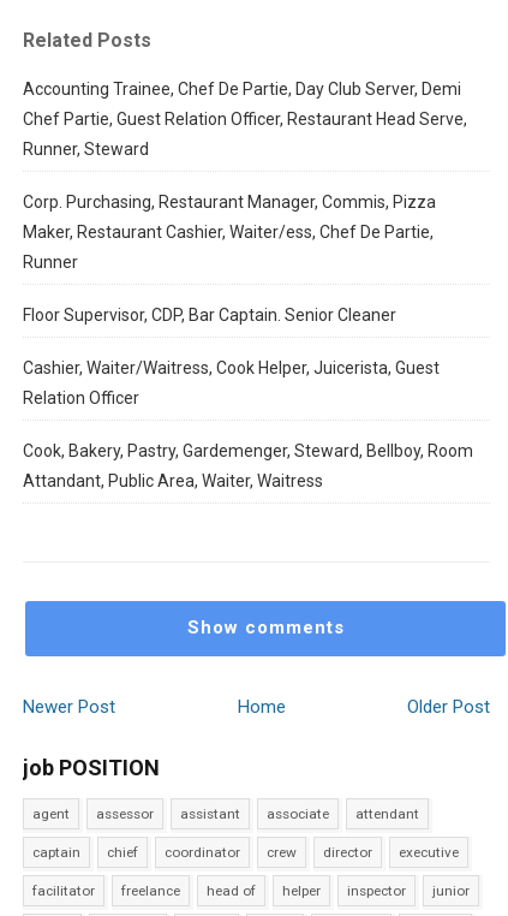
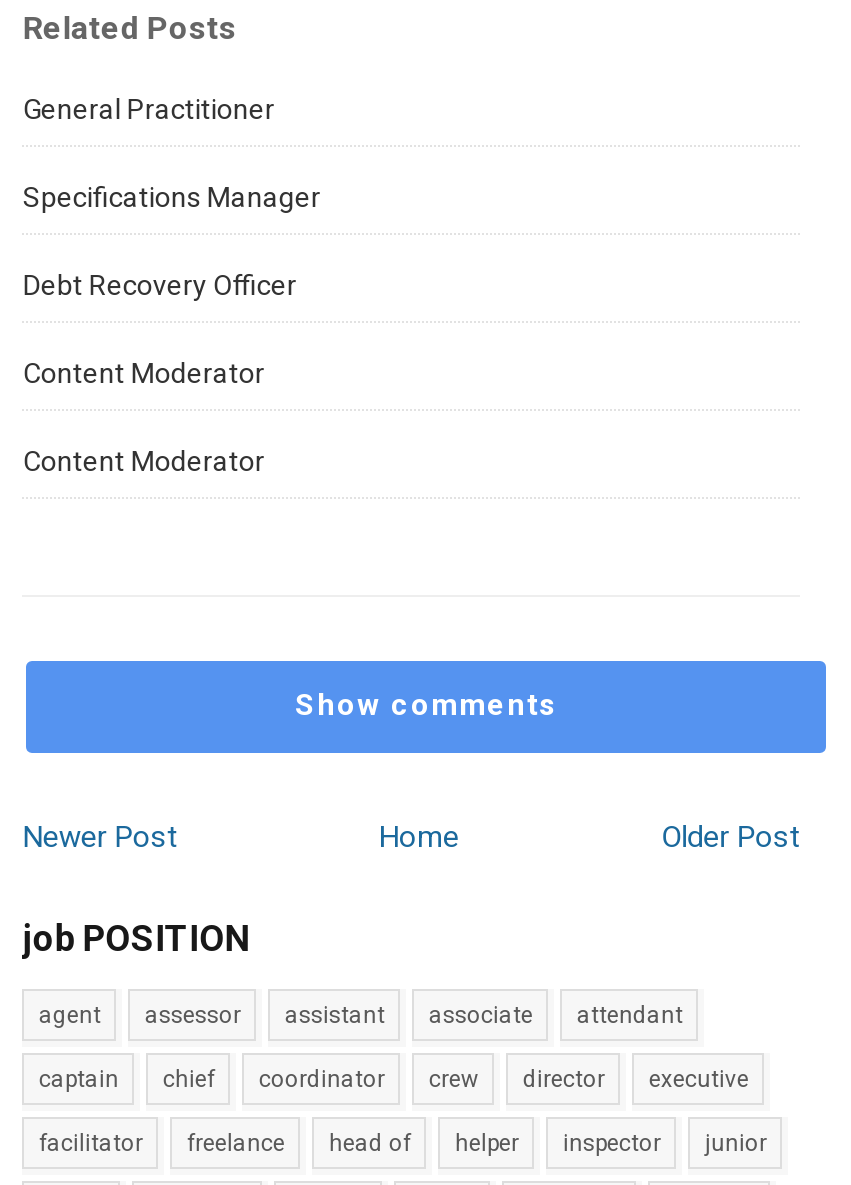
[23,79,474,490] Accounting Trainee, Chef De Partie, Day Club Server, Demi | Chef Partie, Guest Relation Officer, Restaurant Head Serve, | Runner, Steward | Corp. Purchasing, Restaurant Manager, Commis, Pizza | Maker, Restaurant Cashier, Waiter/ess, Chef De Partie, | Runner | Floor Supervisor, CDP, Bar Captain. Senior Cleaner | Cashier, Waiter/Waitress, Cook Helper, Juicerista, Guest | Relation Officer | Cook, Bakery, Pastry, Gardemenger, Steward, Bellboy, Room | Attandant, Public Area, Waiter, Waitress -> [23,93,321,477] General Practitioner | Specifications Manager | Debt Recovery Officer | Content Moderator | Content Moderator

